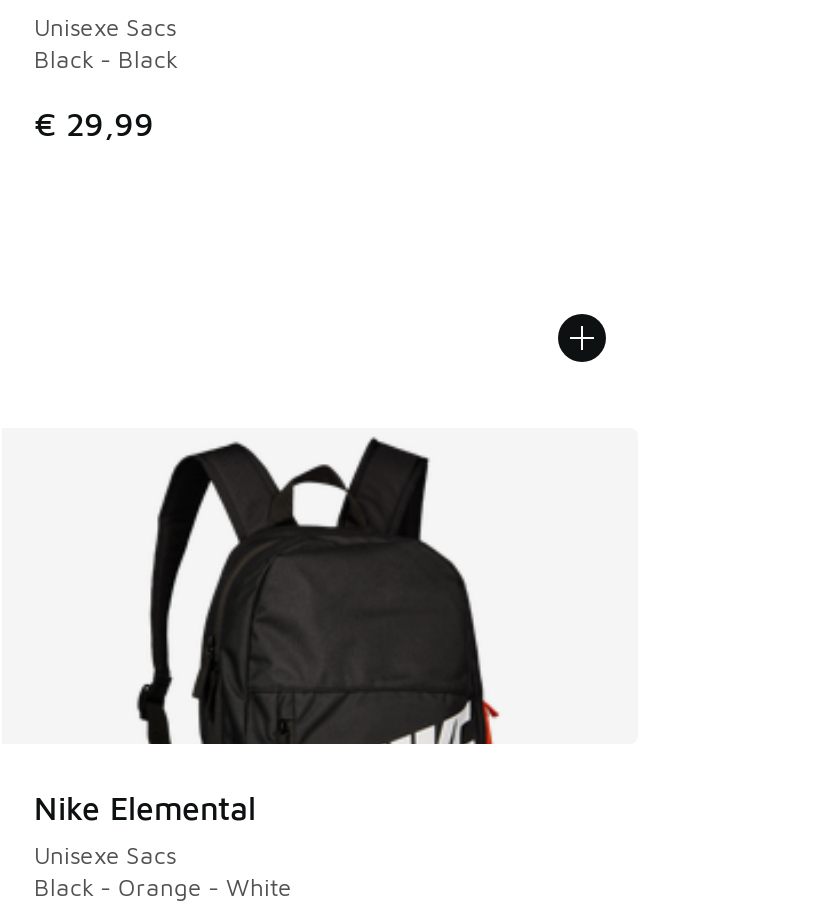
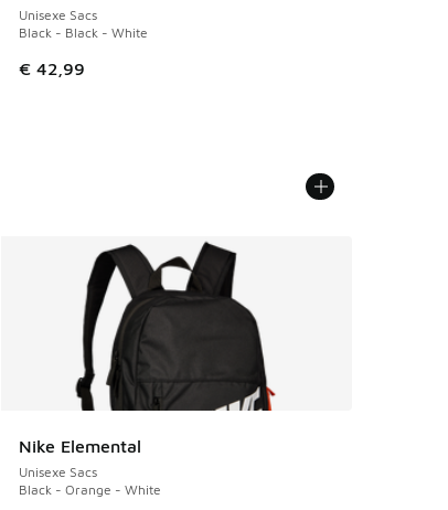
[34,43,178,73] Black - Black -> [19,24,148,40] Black - Black - White
[34,105,154,141] € 29,99 -> [19,58,85,78] € 42,99

